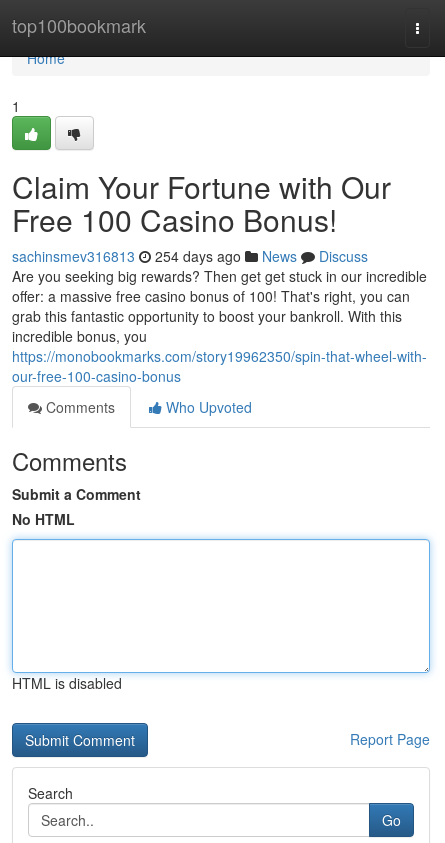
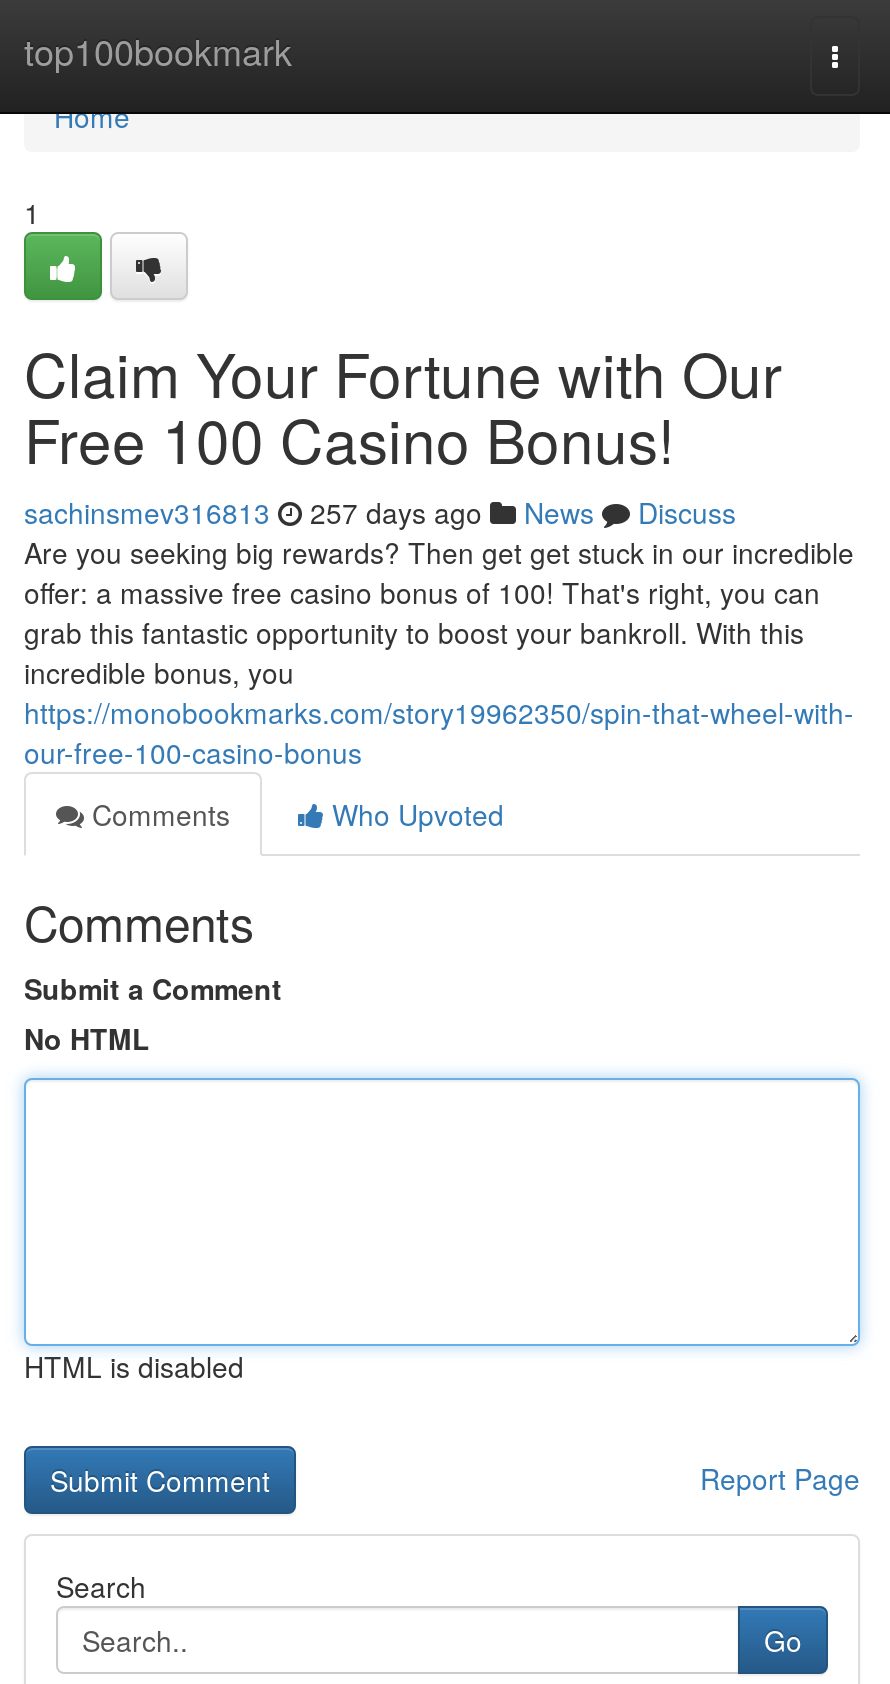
[12,246,368,266] sachinsmev316813 254 days ago News Discuss -> [24,492,736,532] sachinsmev316813 257 days ago News Discuss

